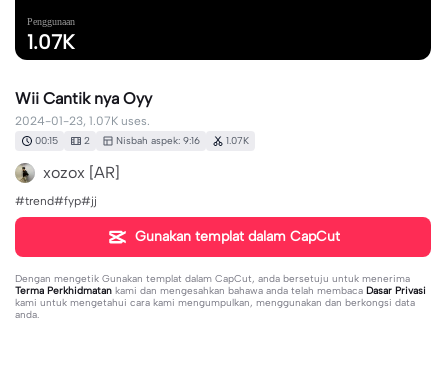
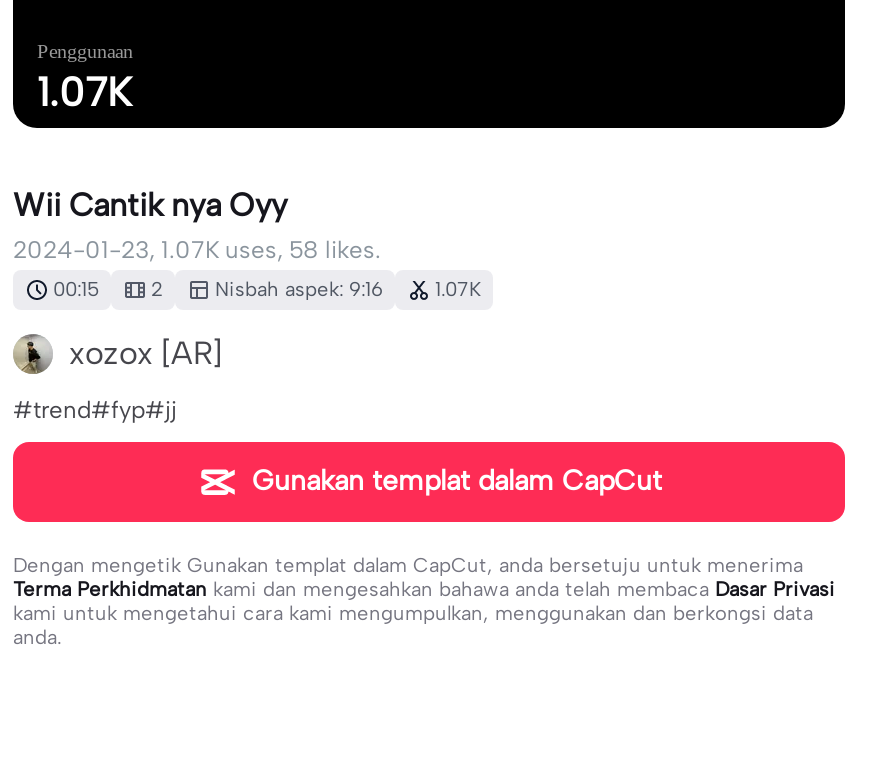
[15,114,150,128] 2024-01-23, 1.07K uses. -> [13,236,381,264] 2024-01-23, 1.07K uses, 58 likes.

